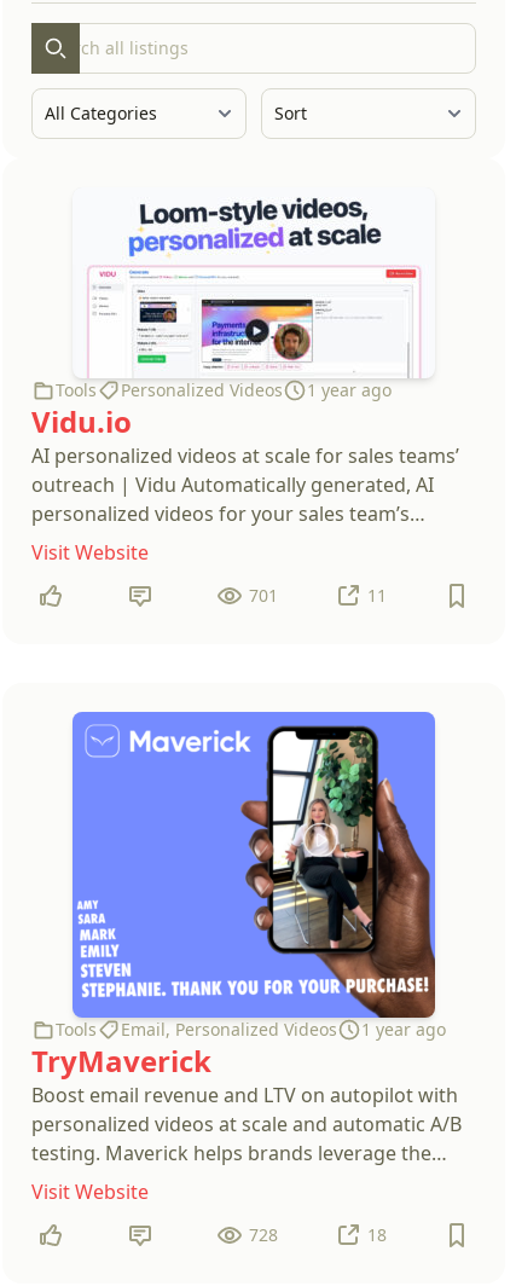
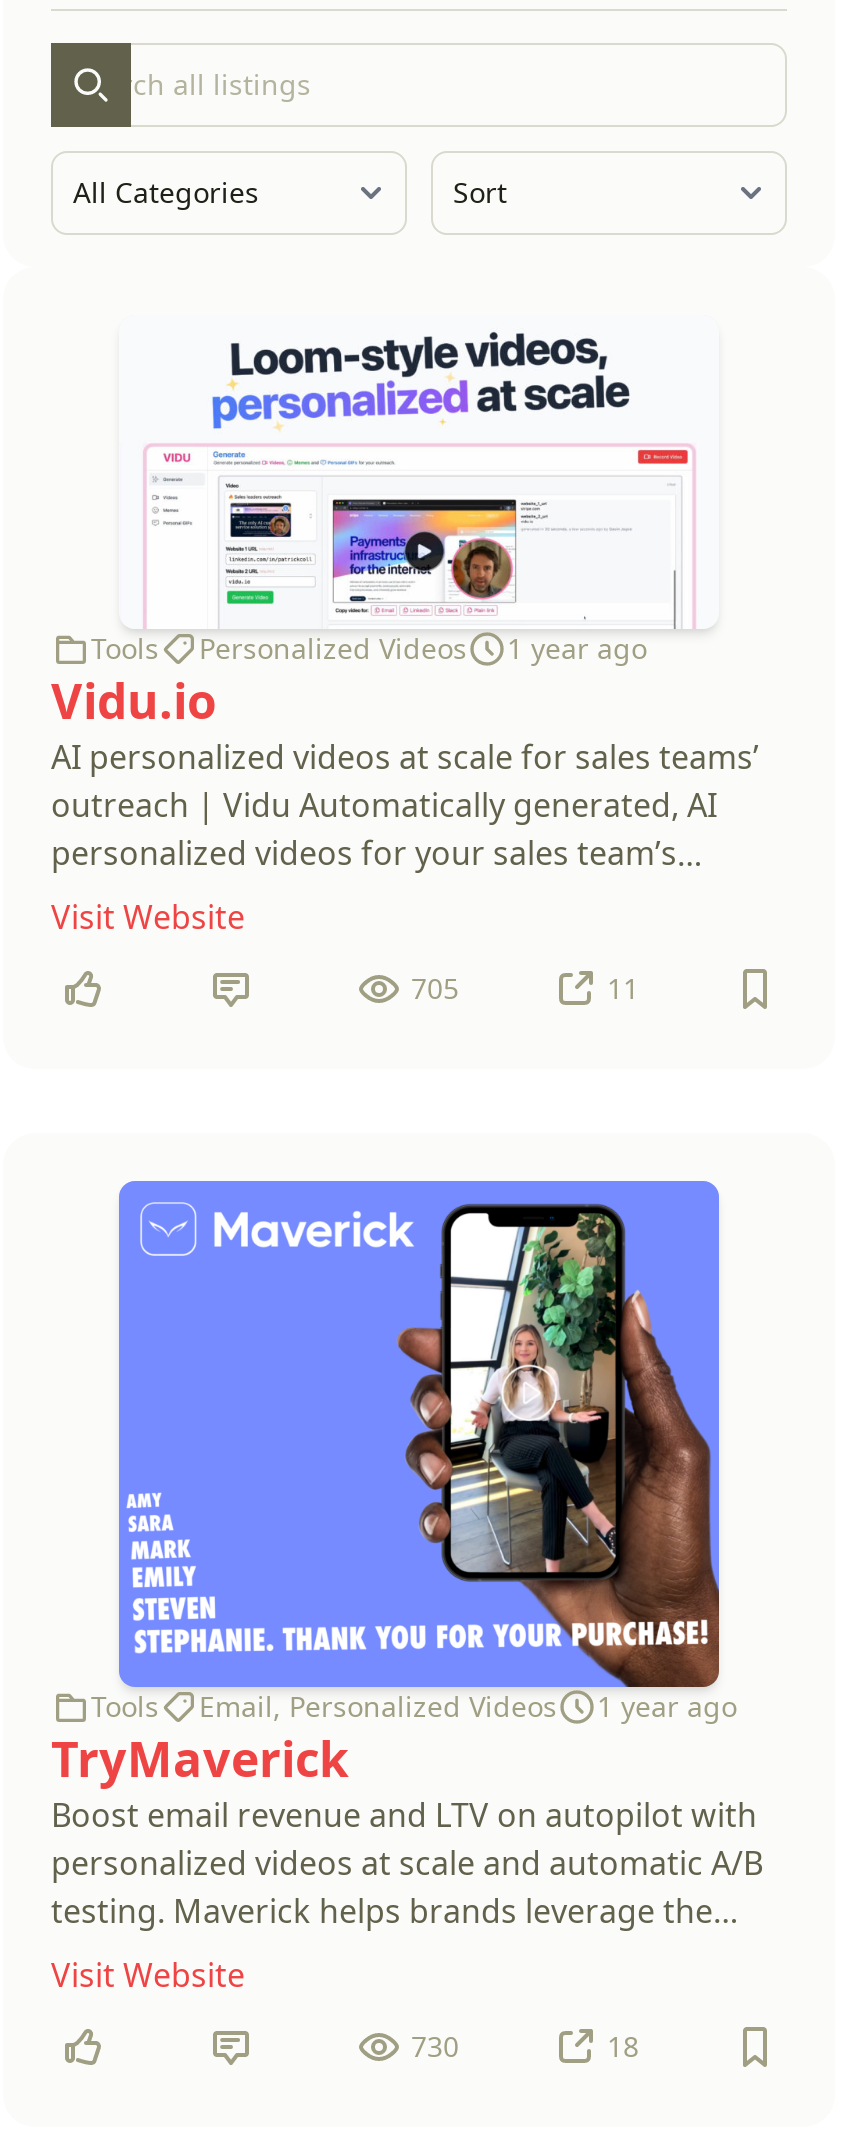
[249,584,278,607] 701 -> [411,970,459,1008] 705
[249,1223,278,1246] 728 -> [411,2027,459,2065] 730

